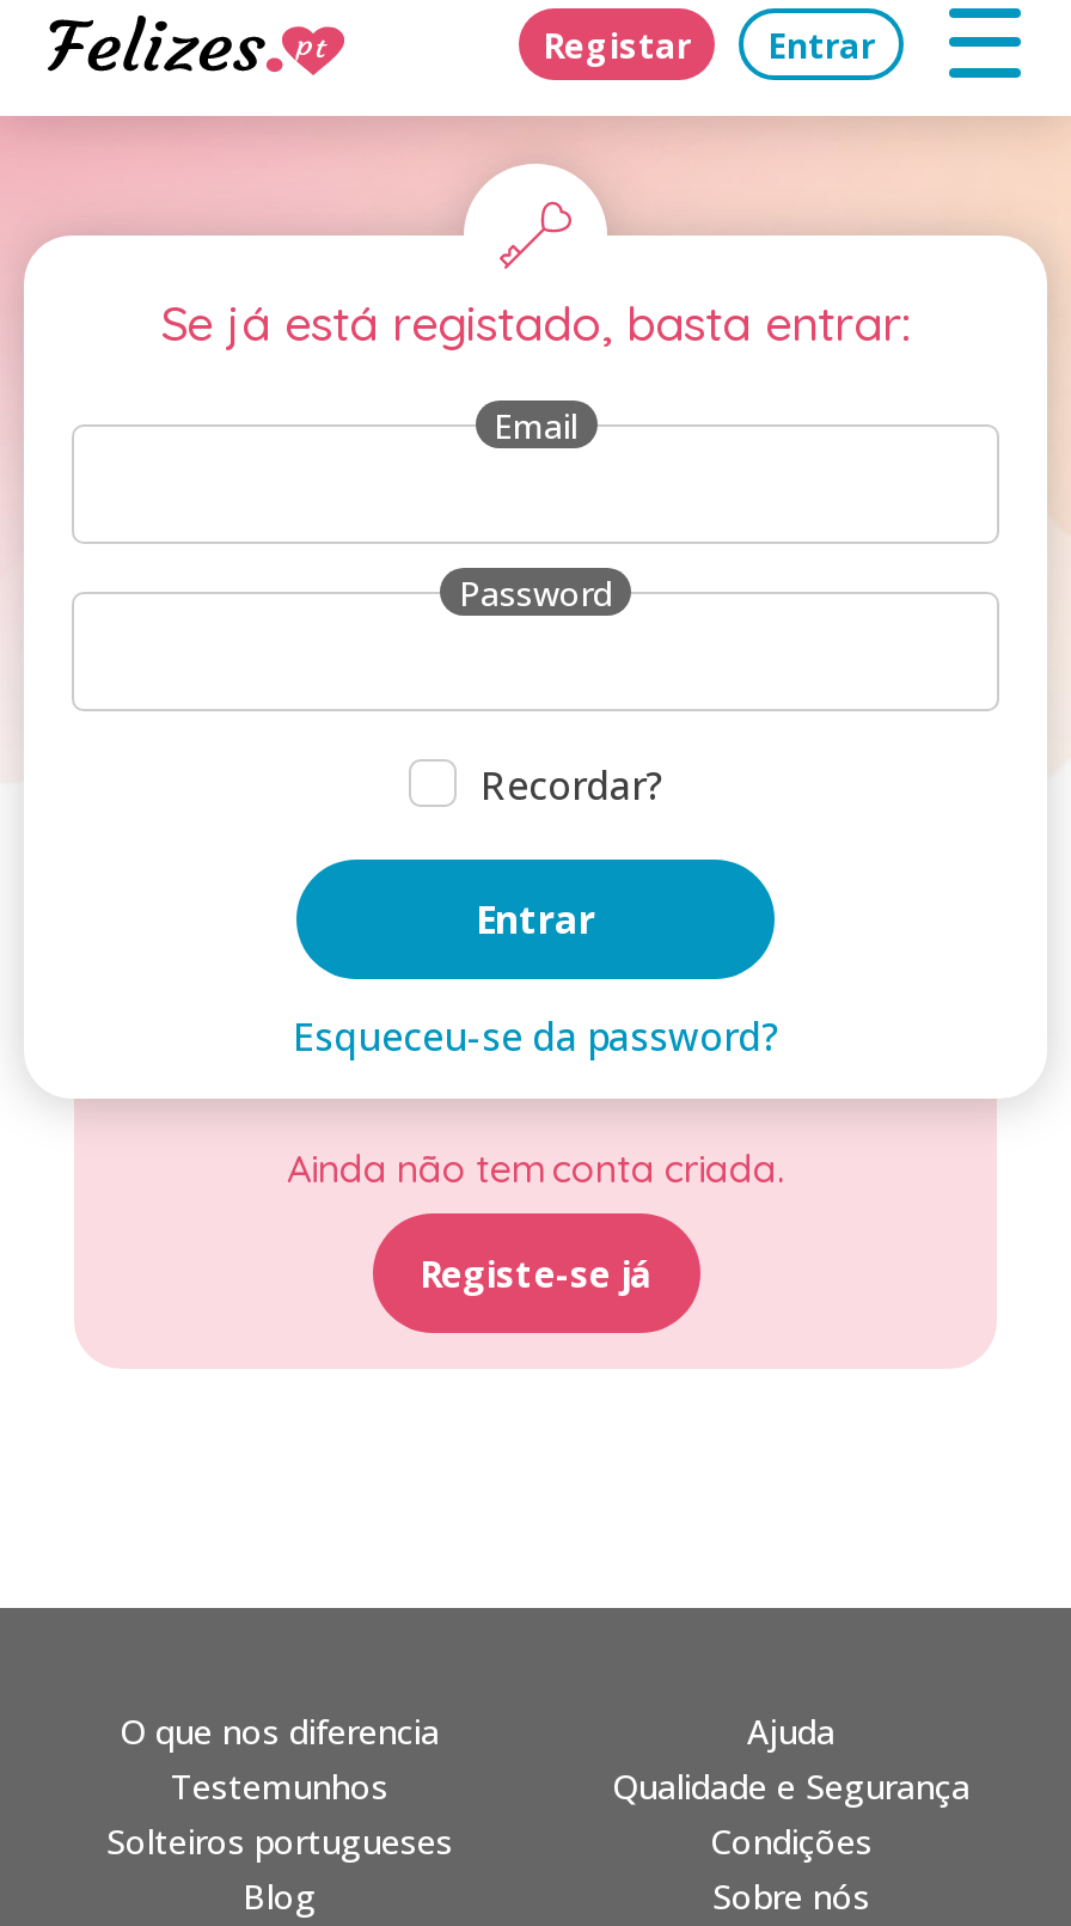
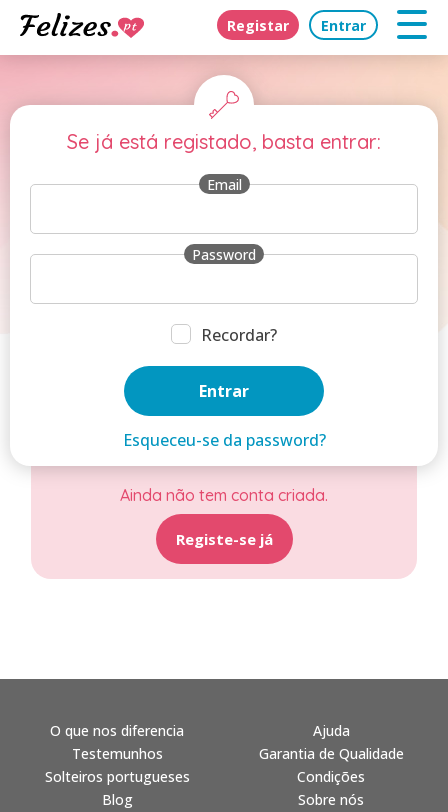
[612,1763,971,1809] Qualidade e Segurança -> [258,744,403,763] Garantia de Qualidade

